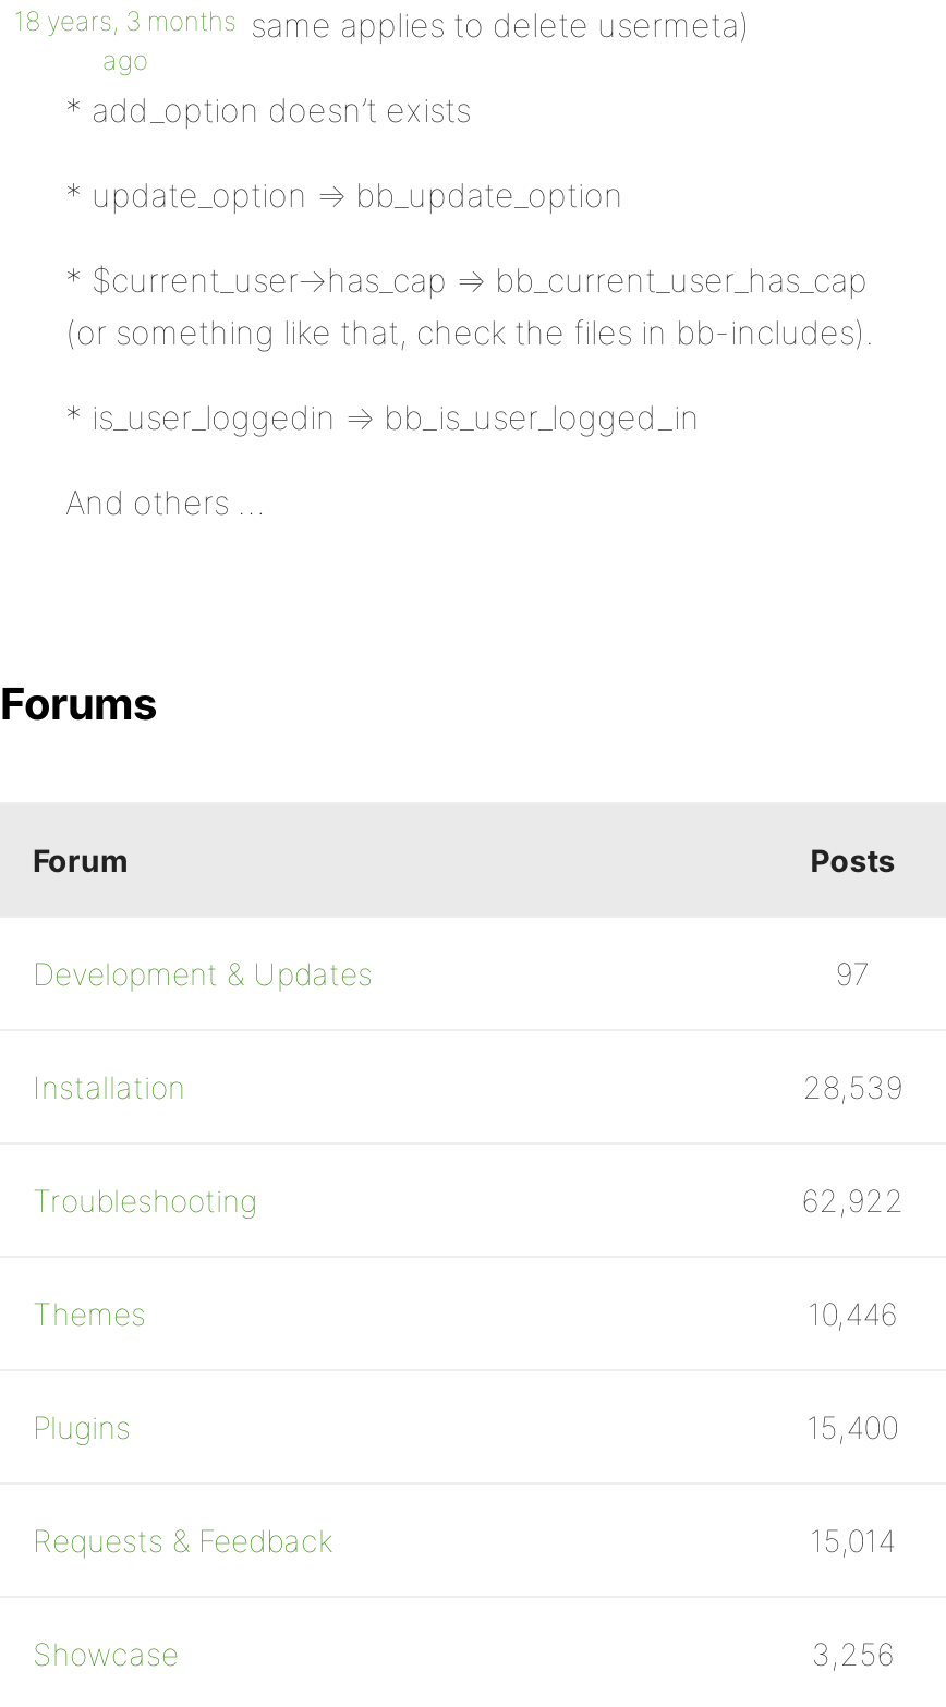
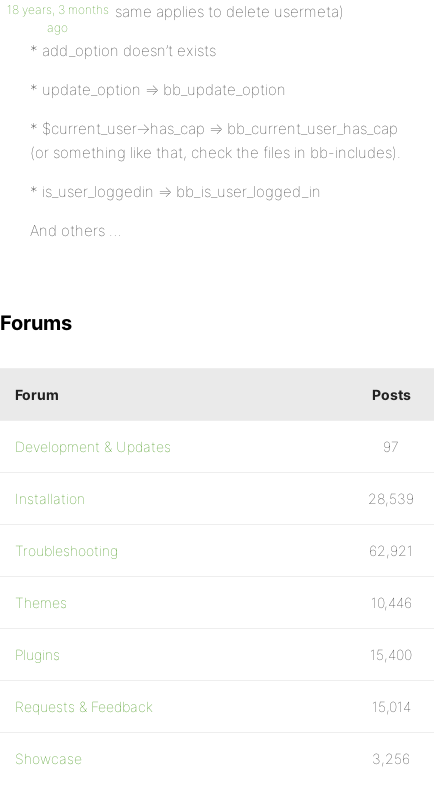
[801,1182,904,1219] 62,922 -> [369,542,413,559] 62,921

